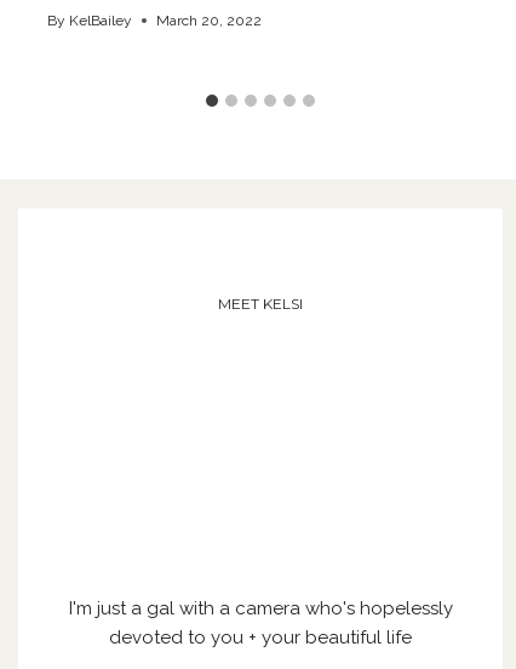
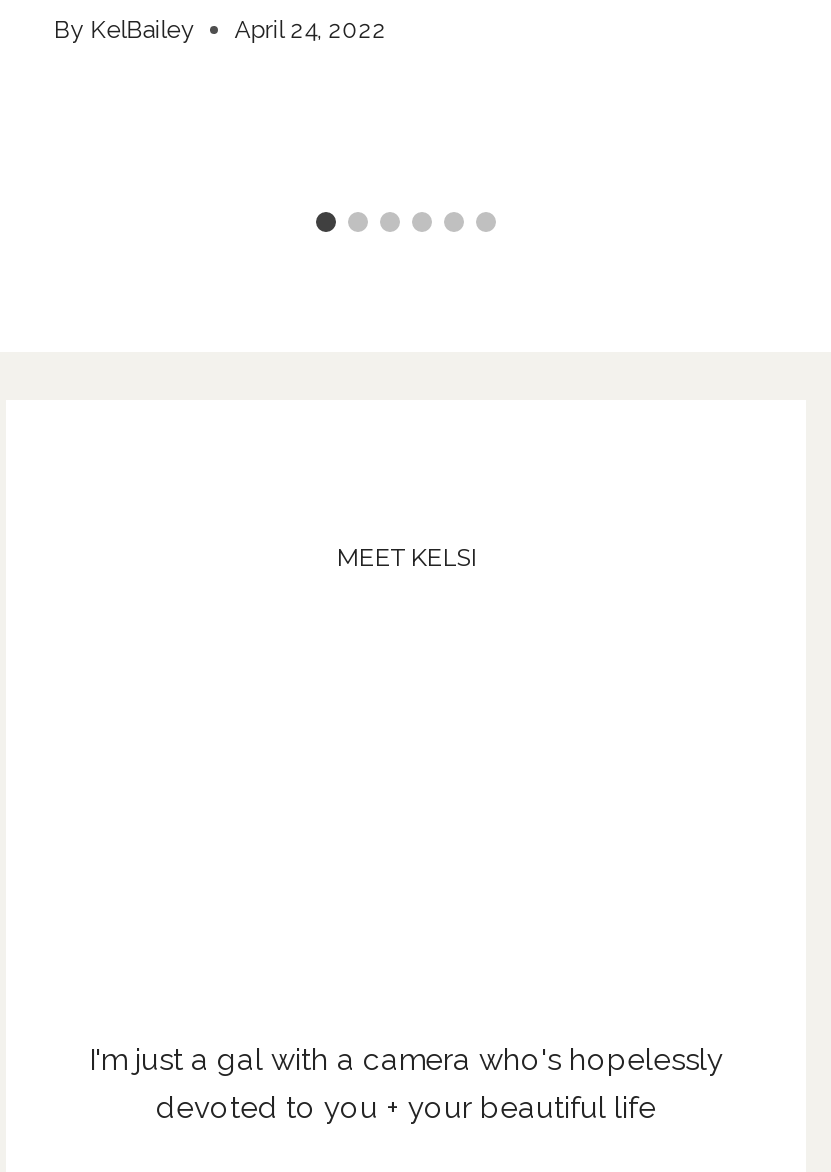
[47,12,262,29] By KelBailey March 20, 2022 -> [54,16,386,44] By KelBailey April 24, 2022

